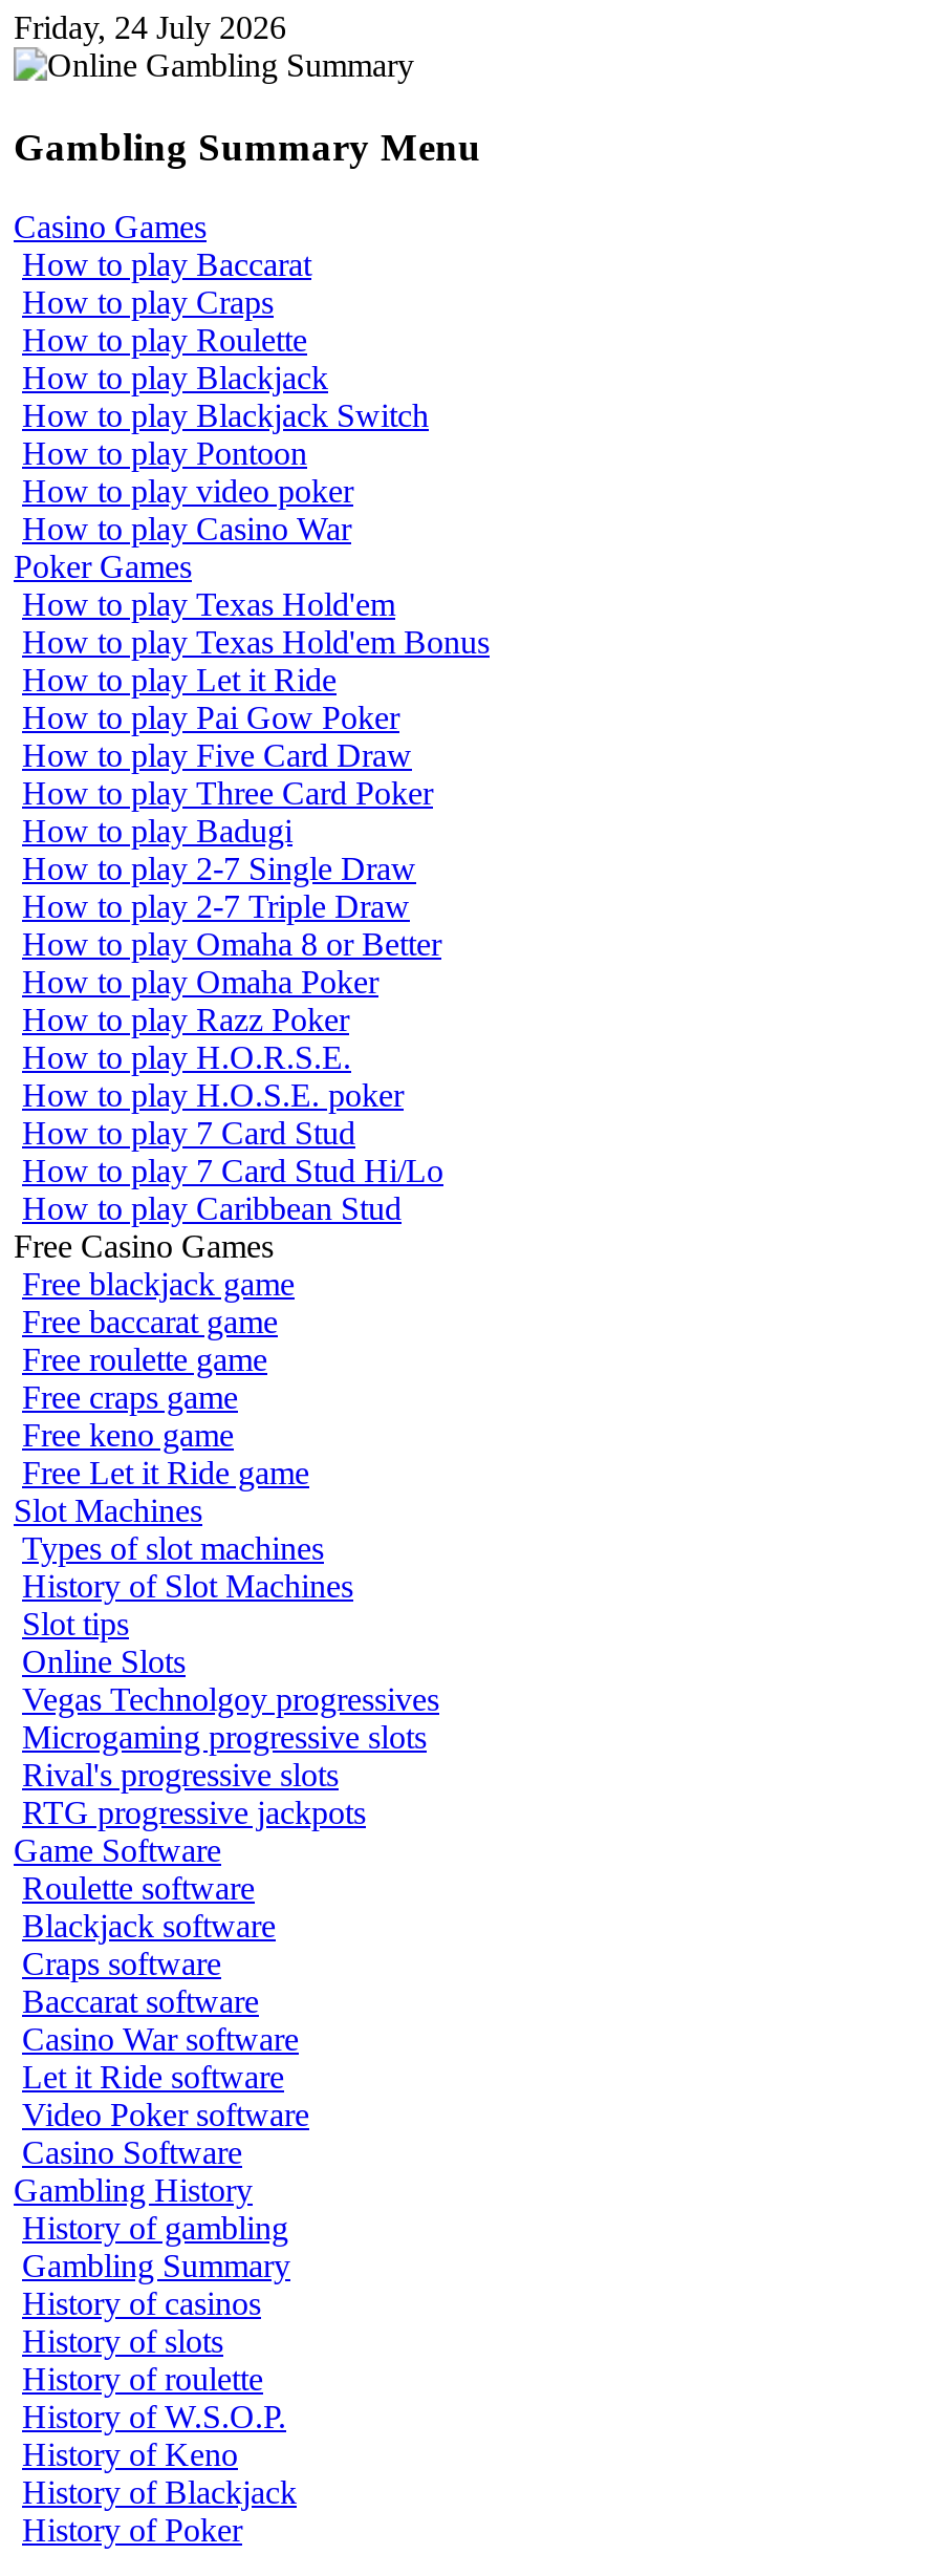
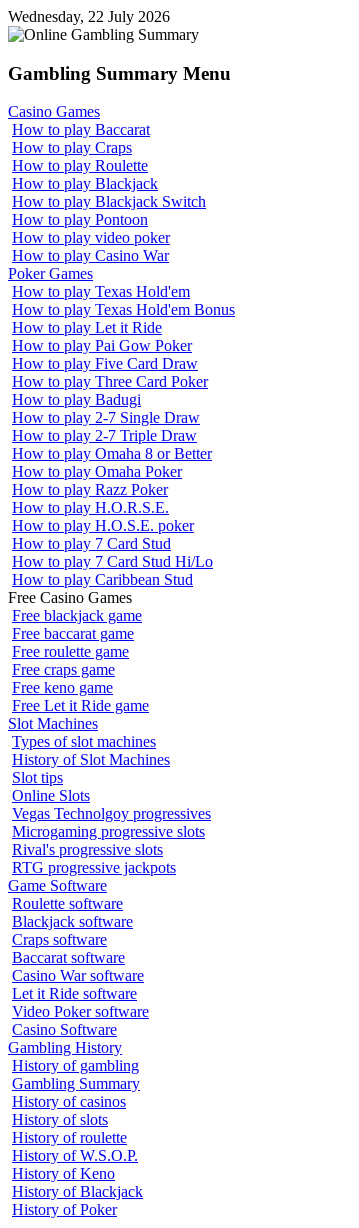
[14,9,286,45] Friday, 24 July 2026 -> [8,8,170,25] Wednesday, 22 July 2026

